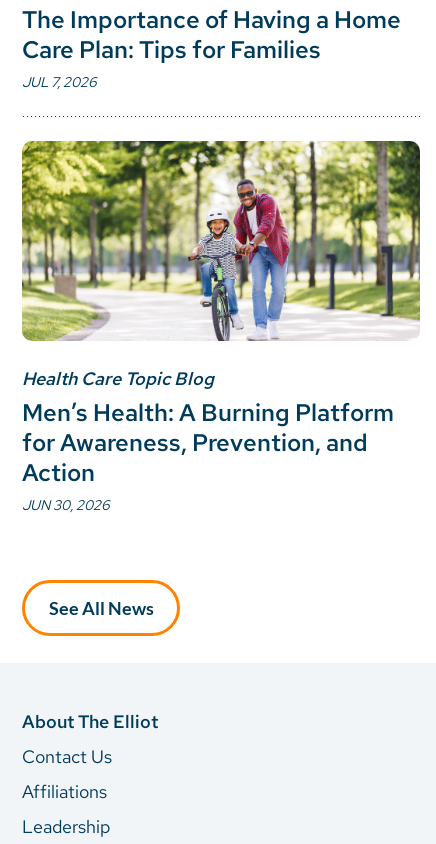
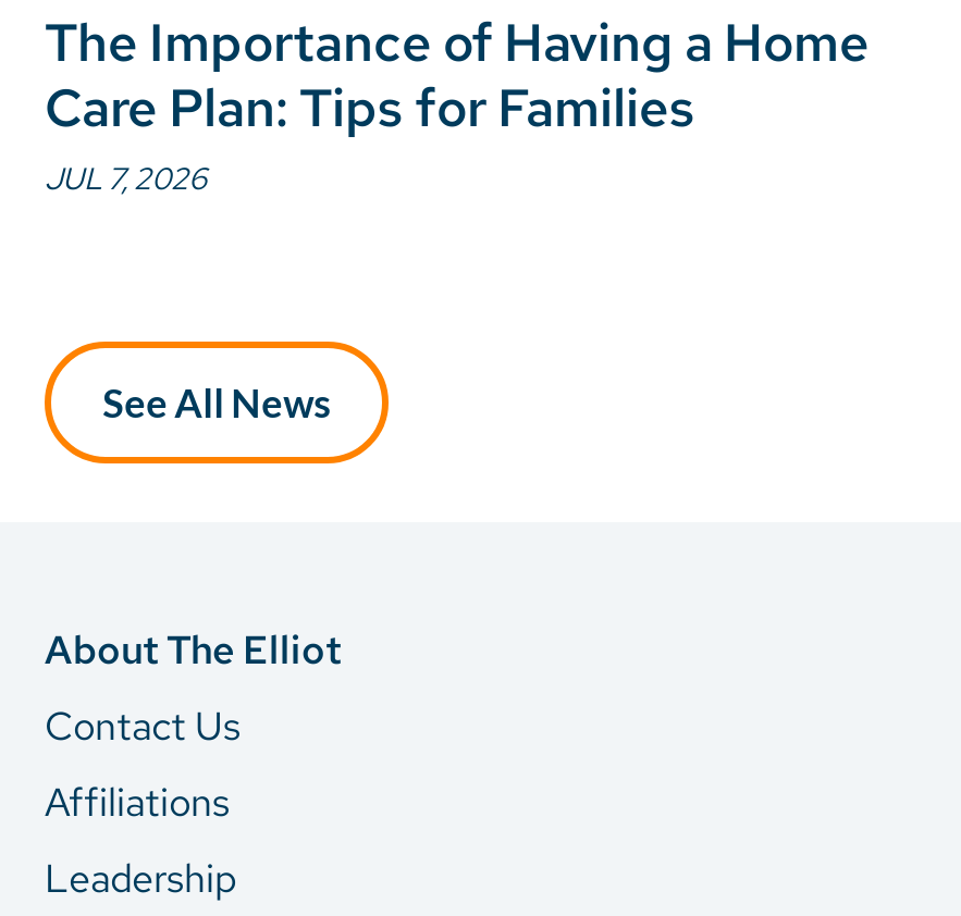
[21,140,421,514] [image] | Health Care Topic Blog | Men’s Health: A Burning Platform | for Awareness, Prevention, and | Action | JUN 30, 2026 -> none

